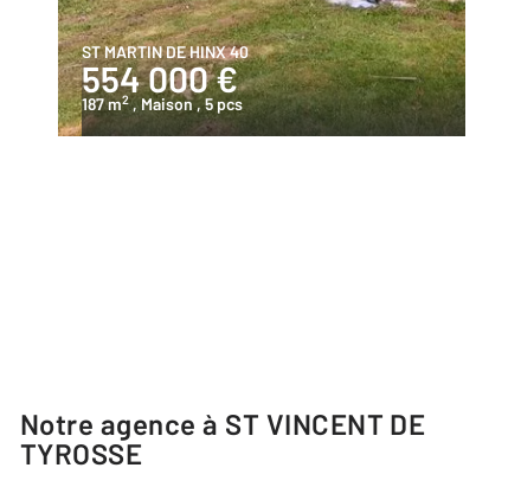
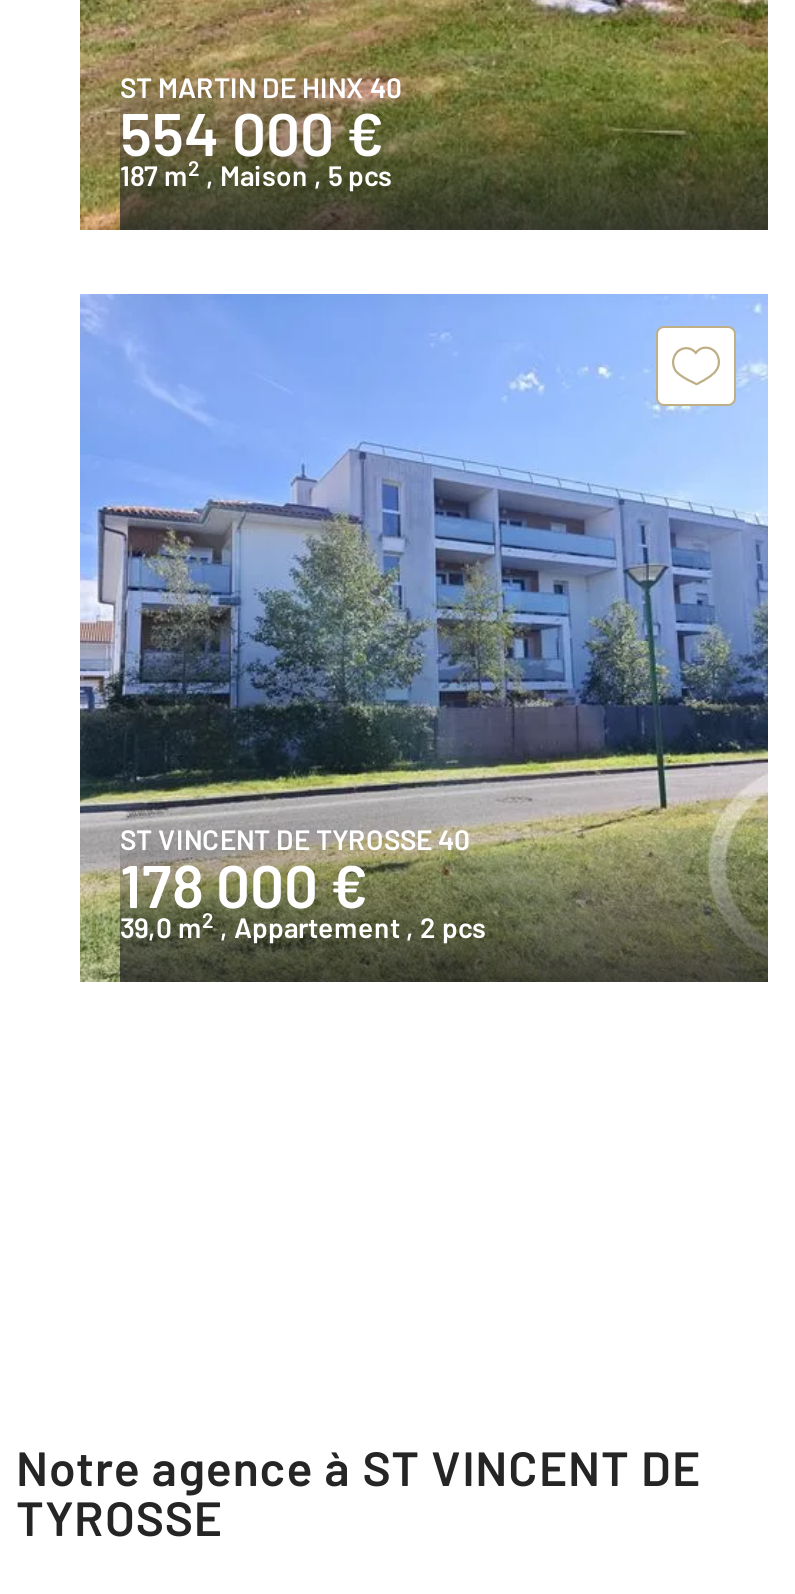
none -> [78,292,770,982] [image] | ST VINCENT DE TYROSSE 40 | 178 000 € | 39,0 m2 , Appartement , 2 pcs

